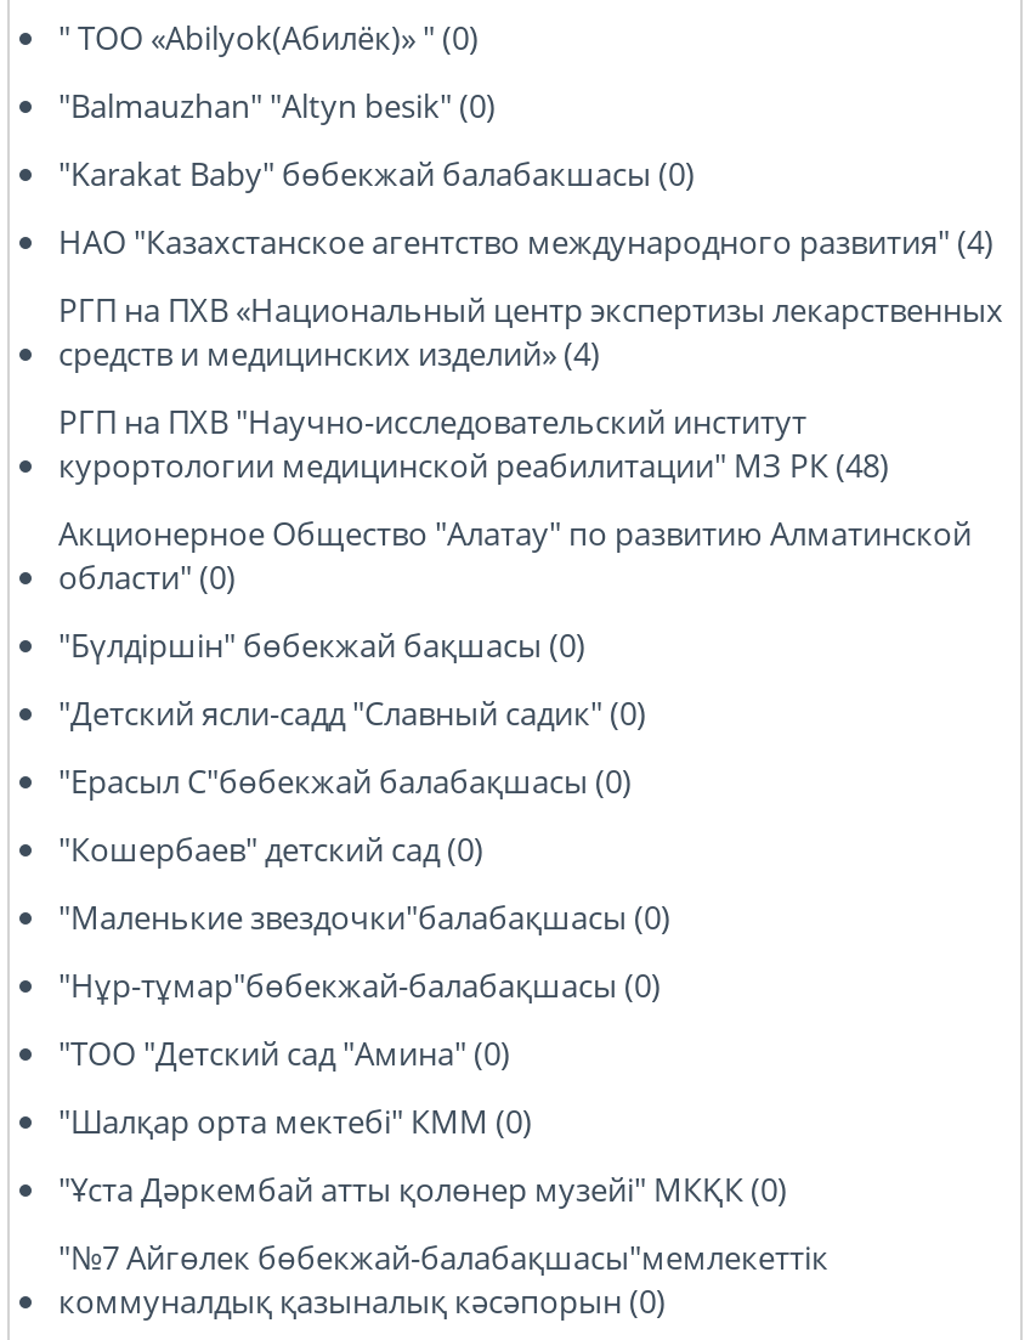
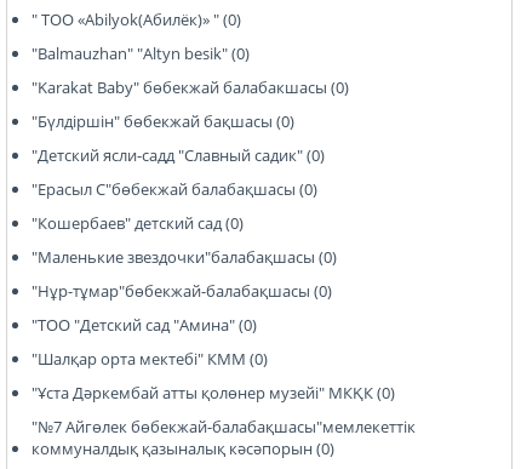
[58,221,1003,600] НАО "Казахстанское агентство международного развития" (4) | РГП на ПХВ «Национальный центр экспертизы лекарственных | средств и медицинских изделий» (4) | РГП на ПХВ "Научно-исследовательский институт | курортологии медицинской реабилитации" МЗ РК (48) | Акционерное Общество "Алатау" по развитию Алматинской | области" (0) -> none

